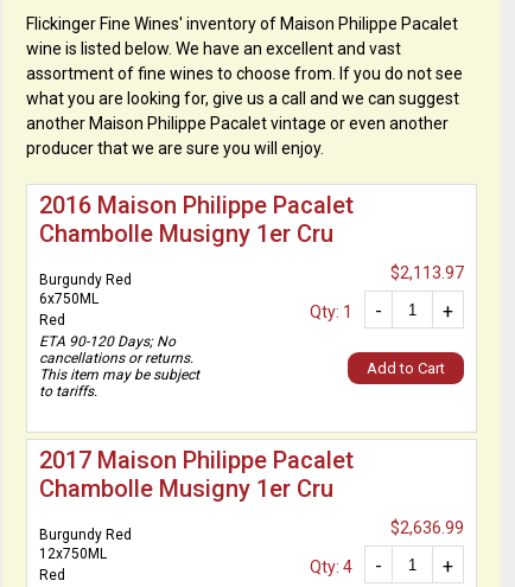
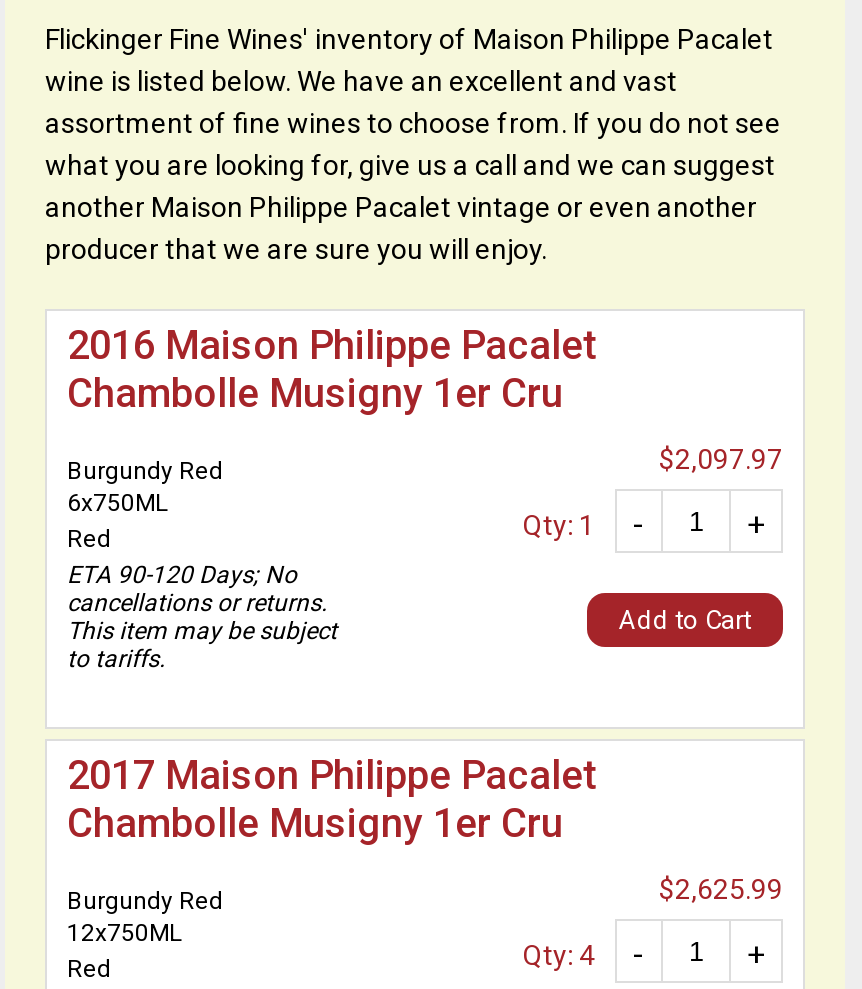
[390,263,464,282] $2,113.97 -> [659,443,783,475] $2,097.97
[390,518,464,537] $2,636.99 -> [659,873,783,905] $2,625.99

